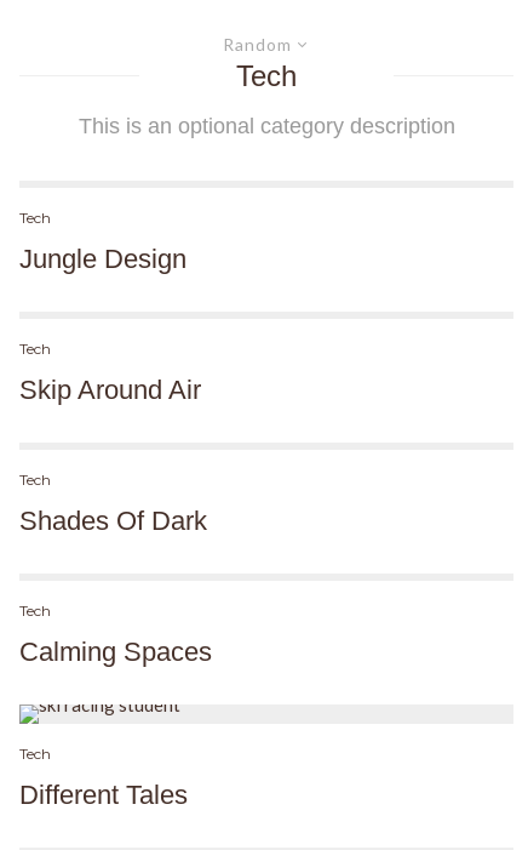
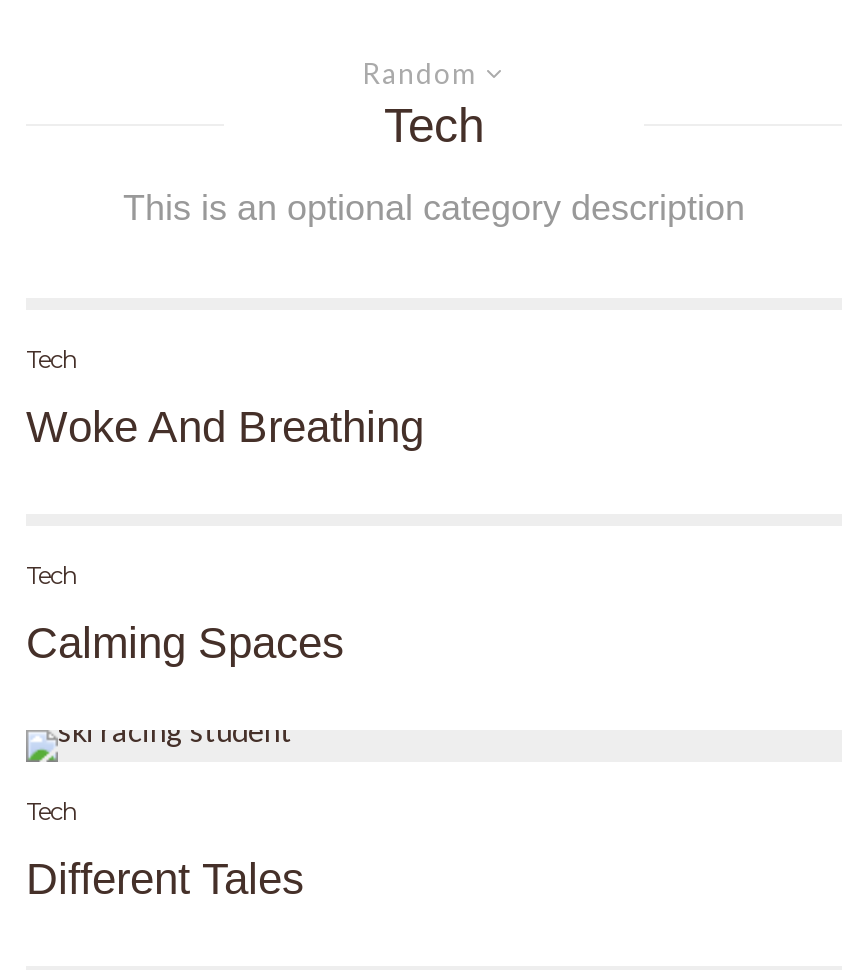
[19,243,207,535] Jungle Design | Tech | Skip Around Air | Tech | Shades Of Dark -> [26,401,424,451] Woke And Breathing

